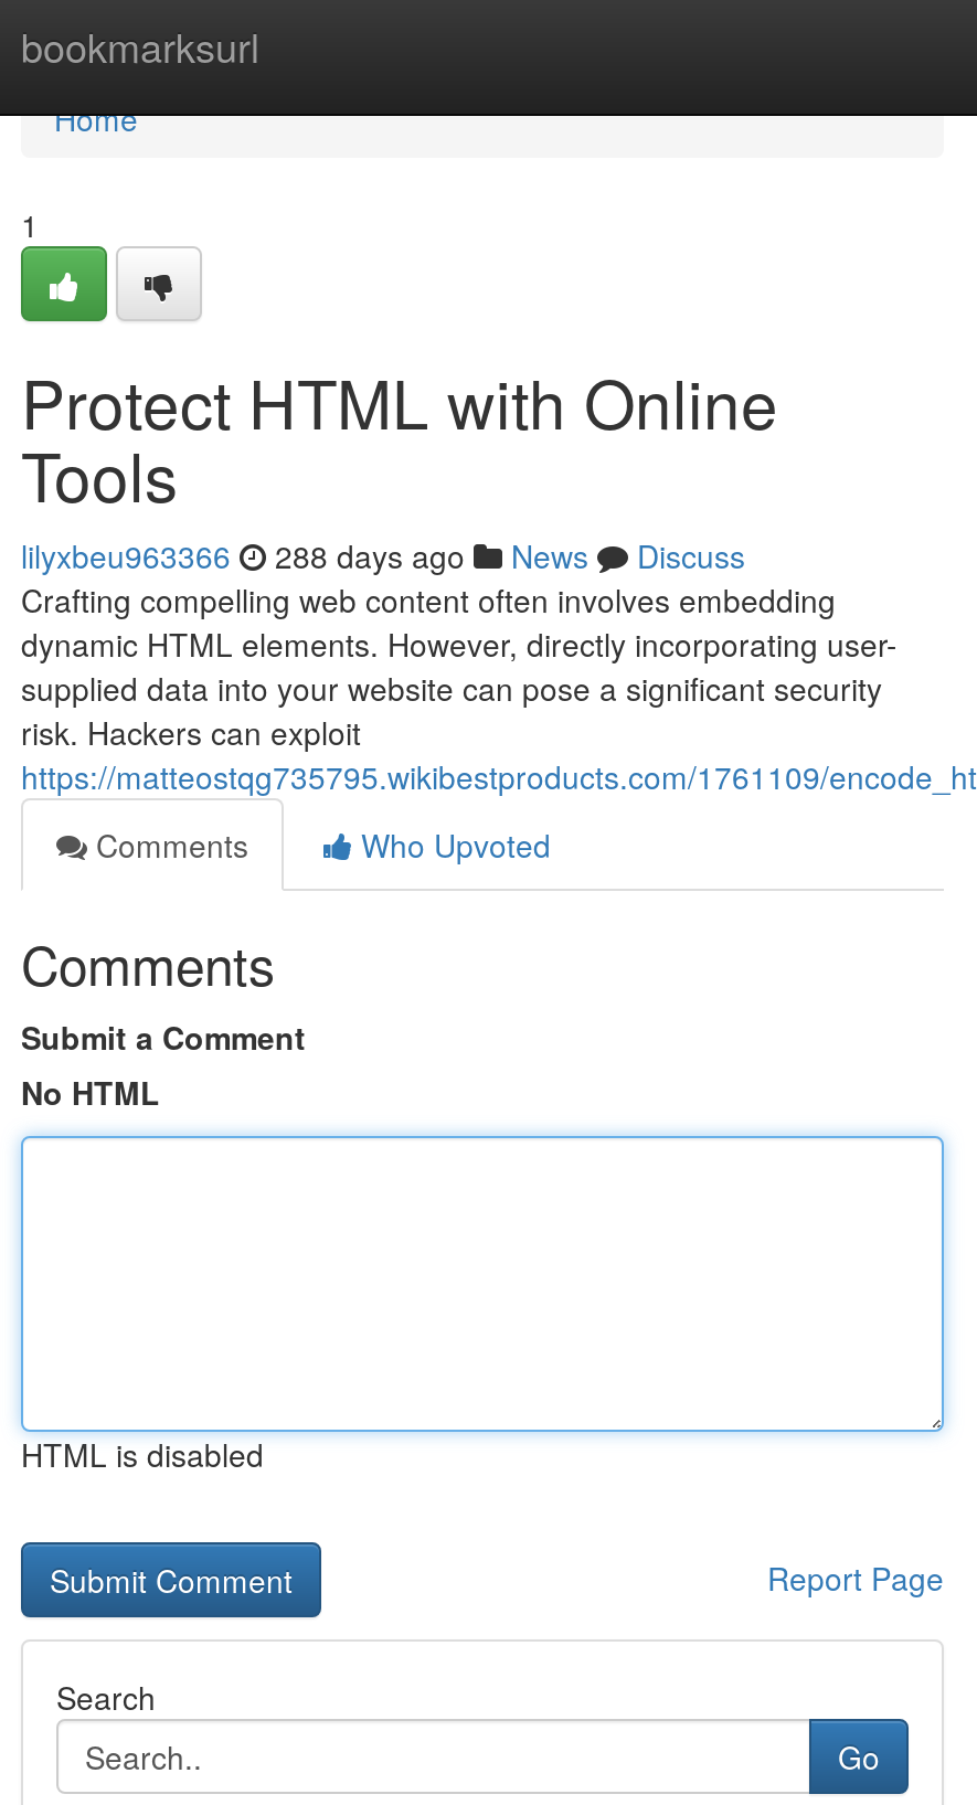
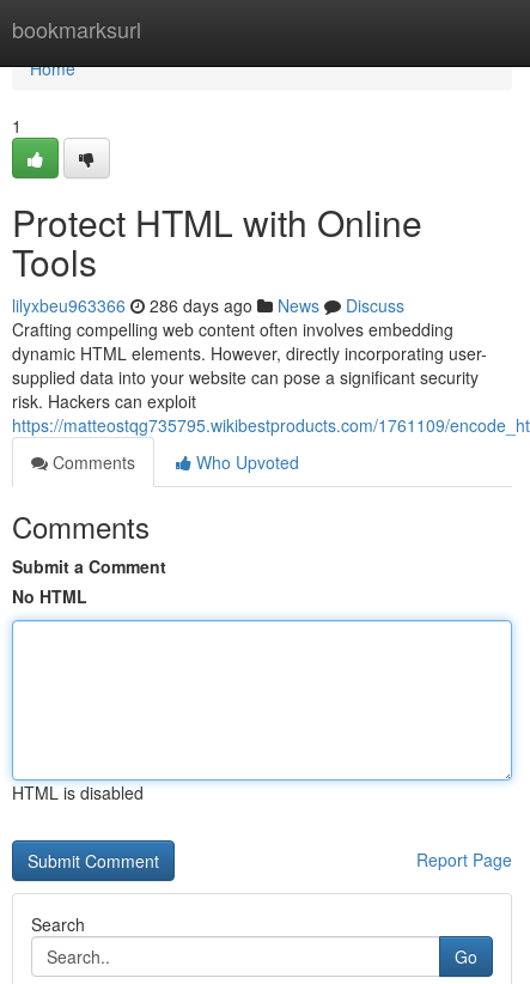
[21,533,745,577] lilyxbeu963366 288 days ago News Discuss -> [12,293,404,317] lilyxbeu963366 286 days ago News Discuss

